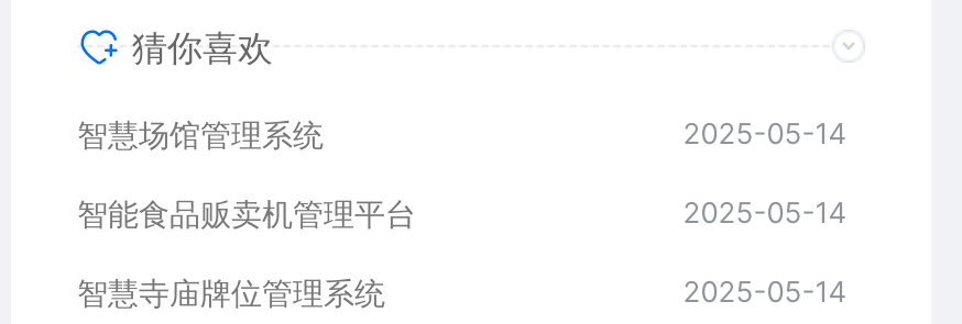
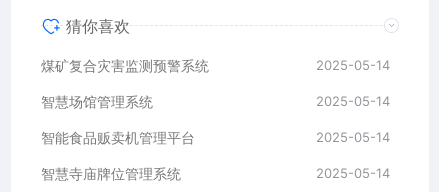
none -> [41,57,390,74] 煤矿复合灾害监测预警系统 | 2025-05-14

